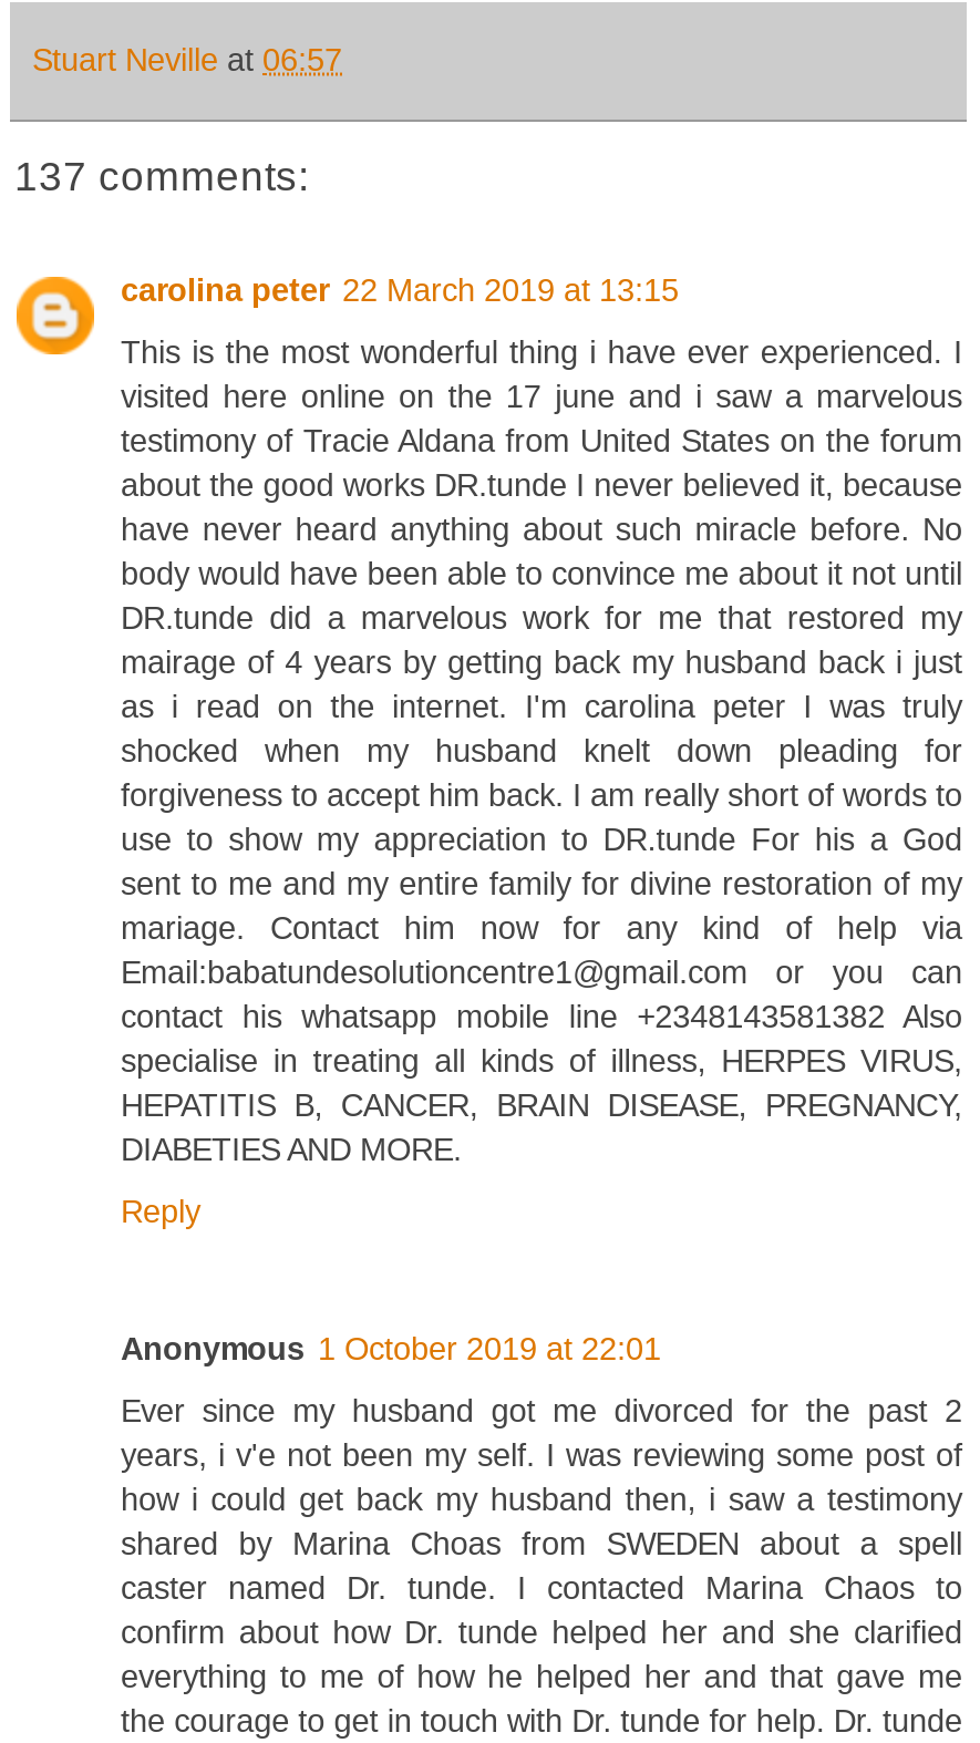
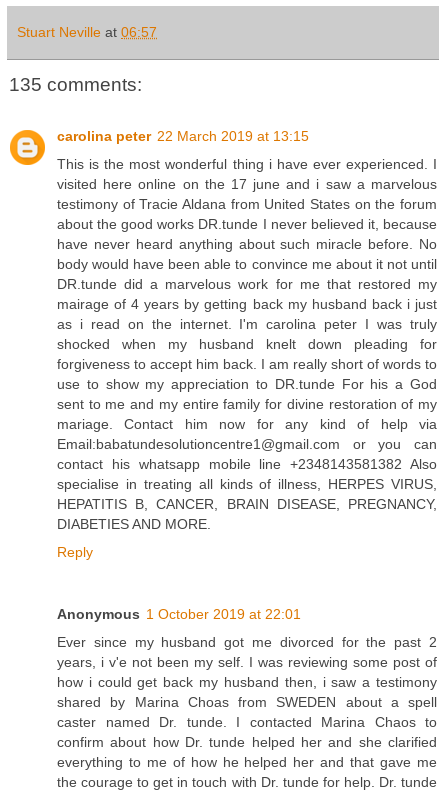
[14,152,309,199] 137 comments: -> [9,74,142,95] 135 comments:

